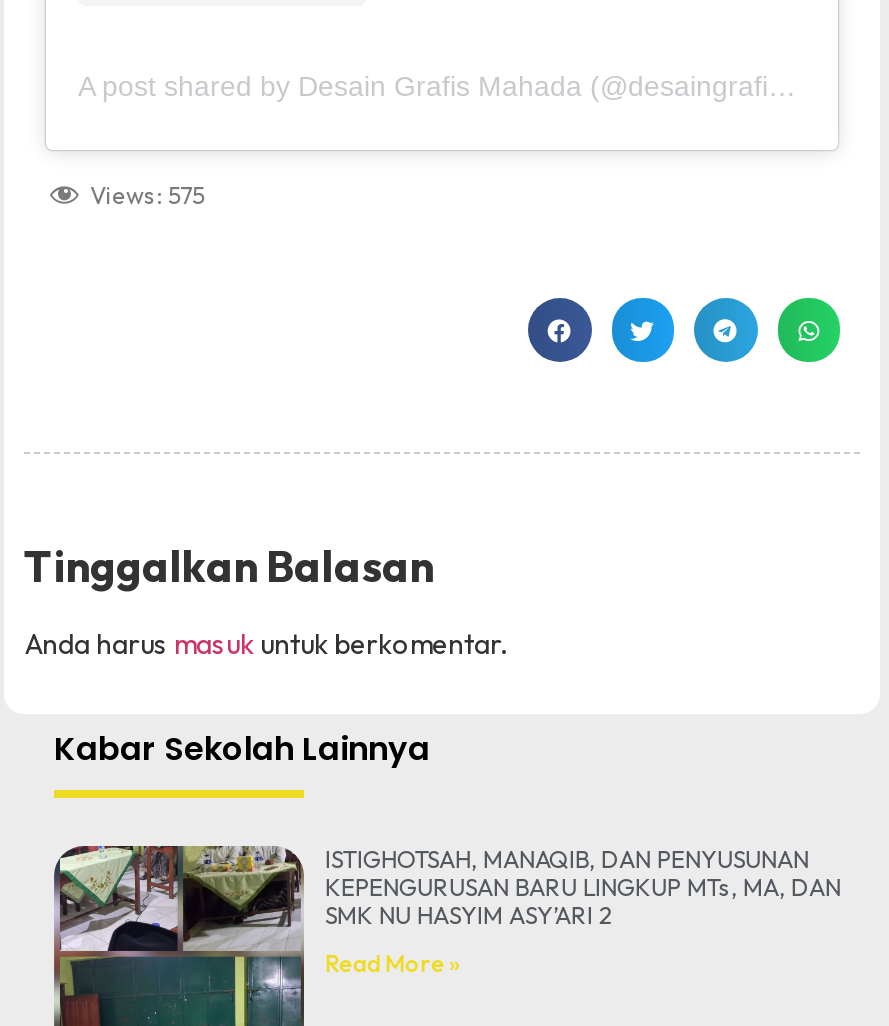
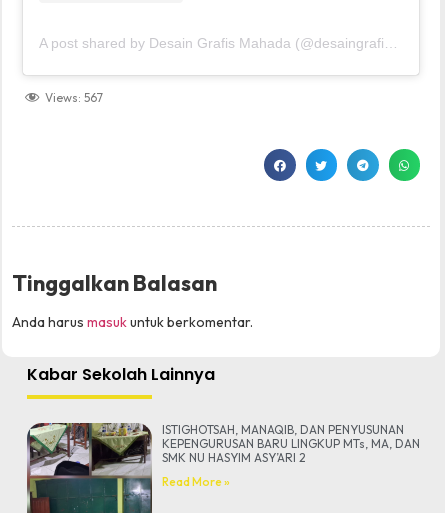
[90,181,204,211] Views: 575 -> [45,90,103,105] Views: 567

